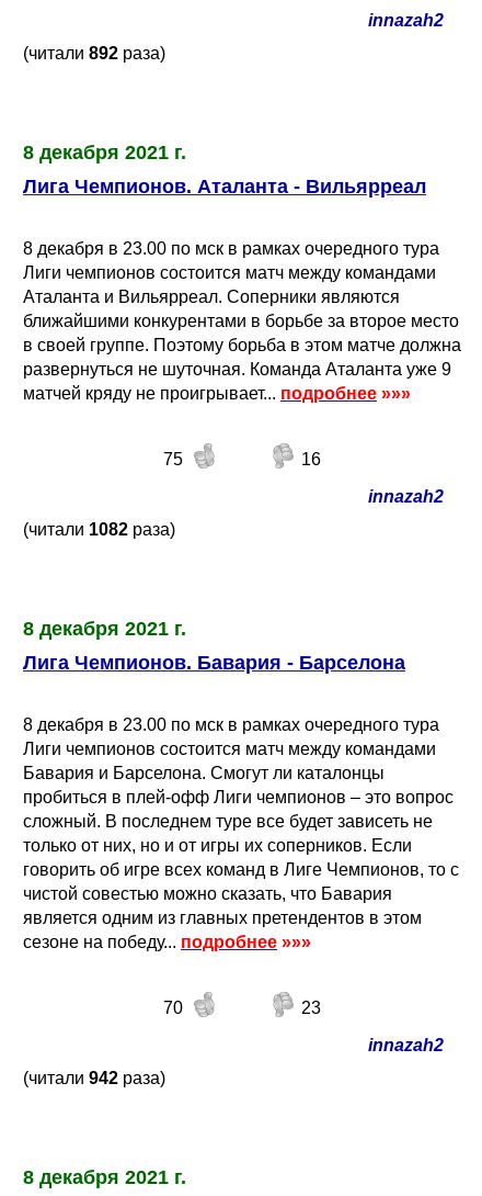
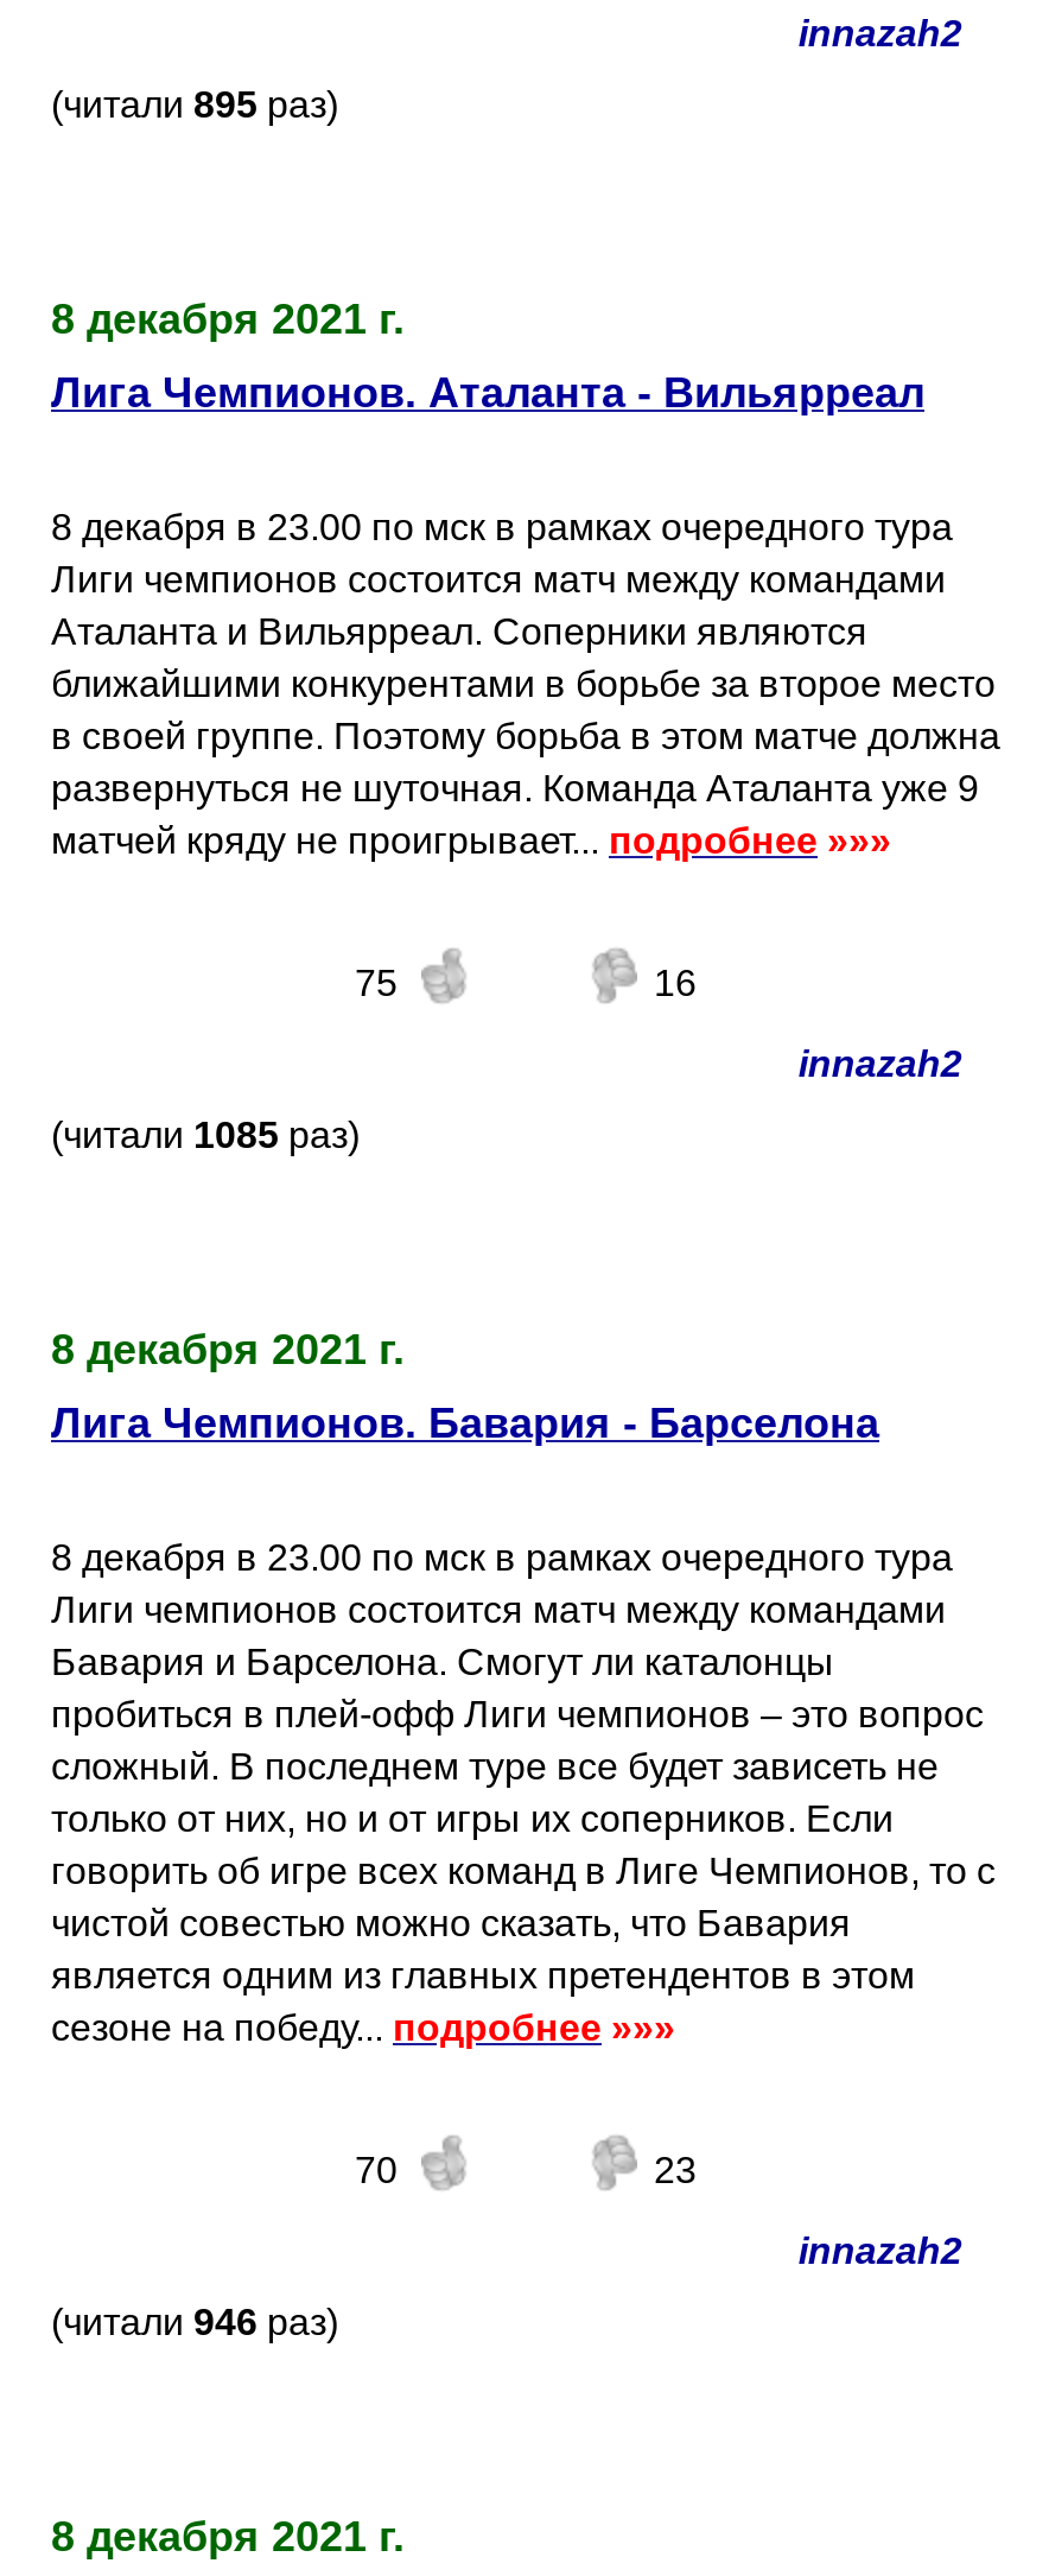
[23,44,165,63] (читали 892 раза) -> [51,84,338,125] (читали 895 раз)
[23,520,175,539] (читали 1082 раза) -> [51,1115,360,1155] (читали 1085 раз)
[23,1069,165,1087] (читали 942 раза) -> [51,2302,338,2342] (читали 946 раз)

